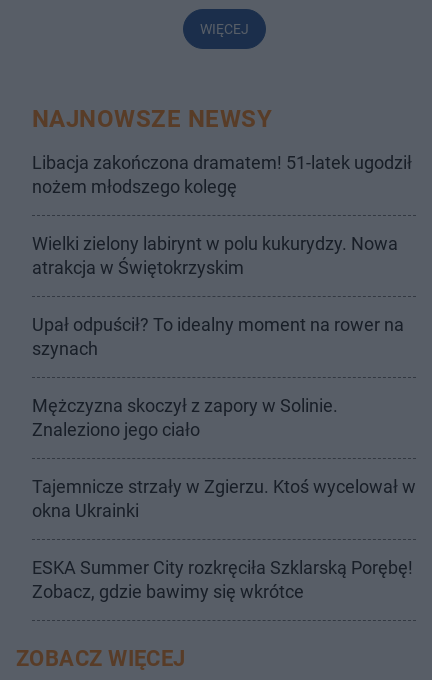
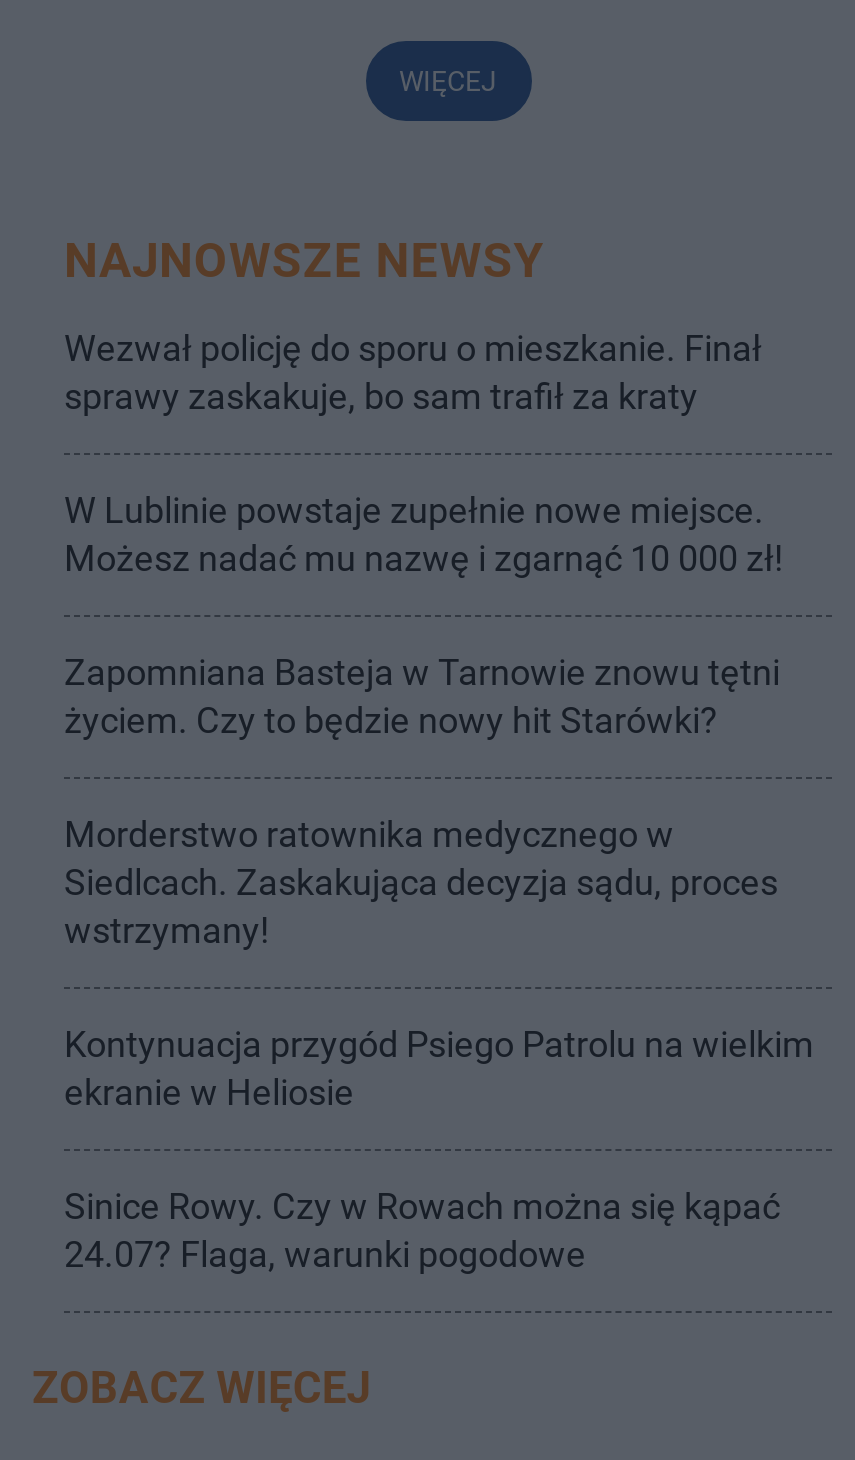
[32,152,412,197] Libacja zakończona dramatem! 51-latek ugodził | nożem młodszego kolegę -> [64,327,762,417] Wezwał policję do sporu o mieszkanie. Finał | sprawy zaskakuje, bo sam trafił za kraty
[32,233,398,278] Wielki zielony labirynt w polu kukurydzy. Nowa | atrakcja w Świętokrzyskim -> [64,489,784,579] W Lublinie powstaje zupełnie nowe miejsce. | Możesz nadać mu nazwę i zgarnąć 10 000 zł!
[32,314,404,359] Upał odpuścił? To idealny moment na rower na | szynach -> [64,651,780,741] Zapomniana Basteja w Tarnowie znowu tętni | życiem. Czy to będzie nowy hit Starówki?
[32,395,338,440] Mężczyzna skoczył z zapory w Solinie. | Znaleziono jego ciało -> [64,813,778,951] Morderstwo ratownika medycznego w | Siedlcach. Zaskakująca decyzja sądu, proces | wstrzymany!
[32,476,416,521] Tajemnicze strzały w Zgierzu. Ktoś wycelował w | okna Ukrainki -> [64,1023,814,1113] Kontynuacja przygód Psiego Patrolu na wielkim | ekranie w Heliosie
[32,557,413,602] ESKA Summer City rozkręciła Szklarską Porębę! | Zobacz, gdzie bawimy się wkrótce -> [64,1185,780,1275] Sinice Rowy. Czy w Rowach można się kąpać | 24.07? Flaga, warunki pogodowe

